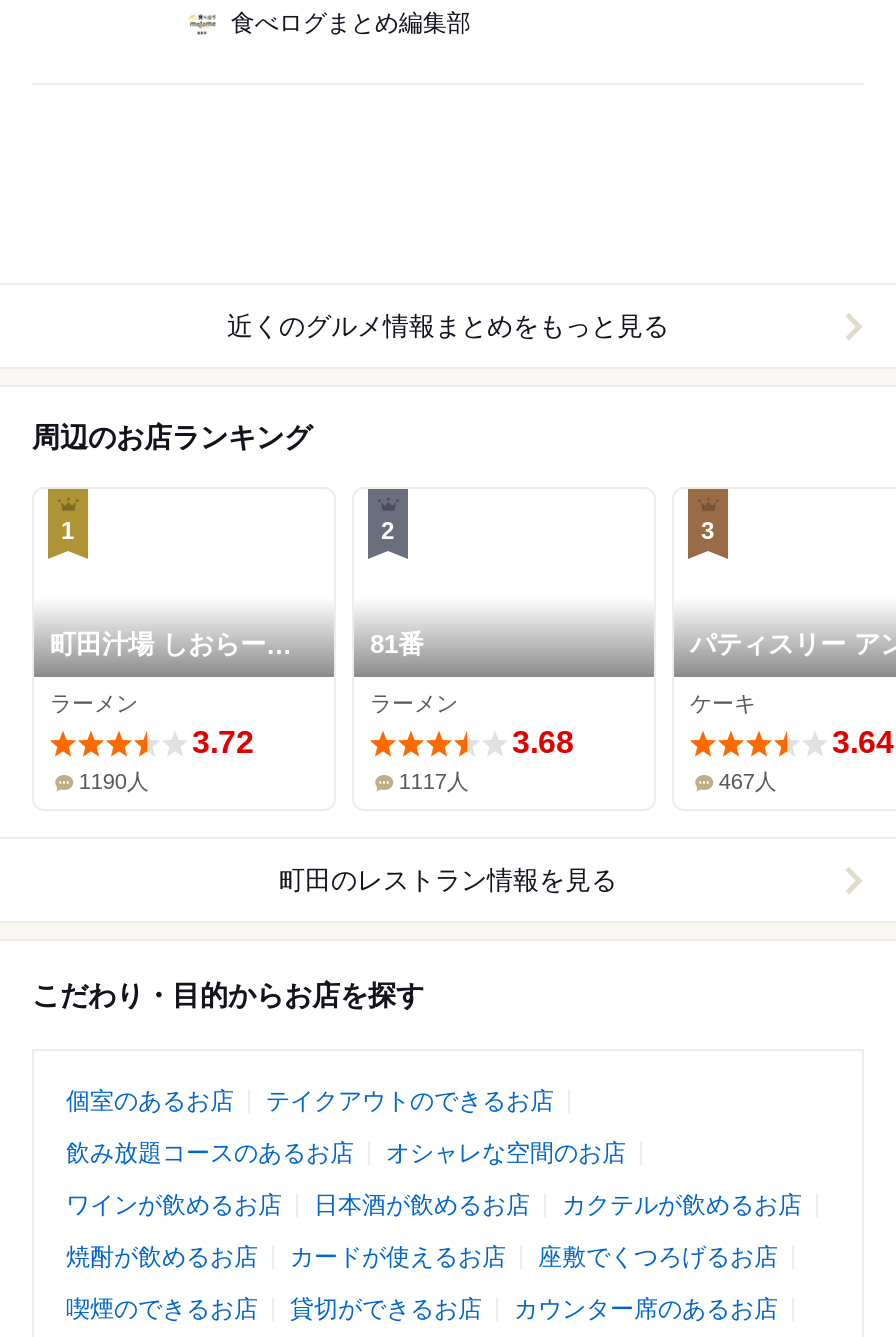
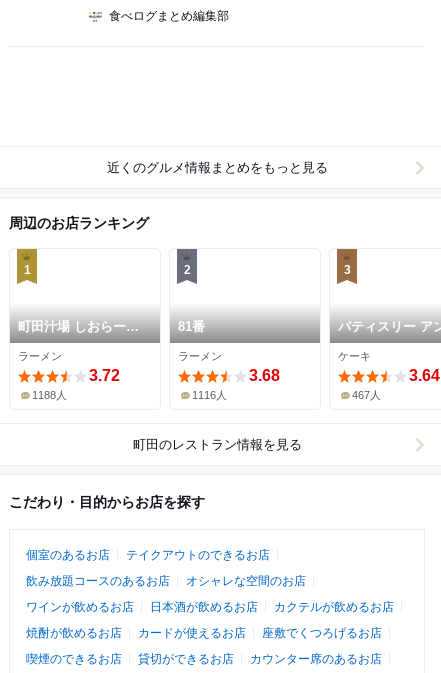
[79,770,149,794] 1190人 -> [32,389,67,401] 1188人
[399,770,469,794] 1117人 -> [192,389,227,401] 1116人

